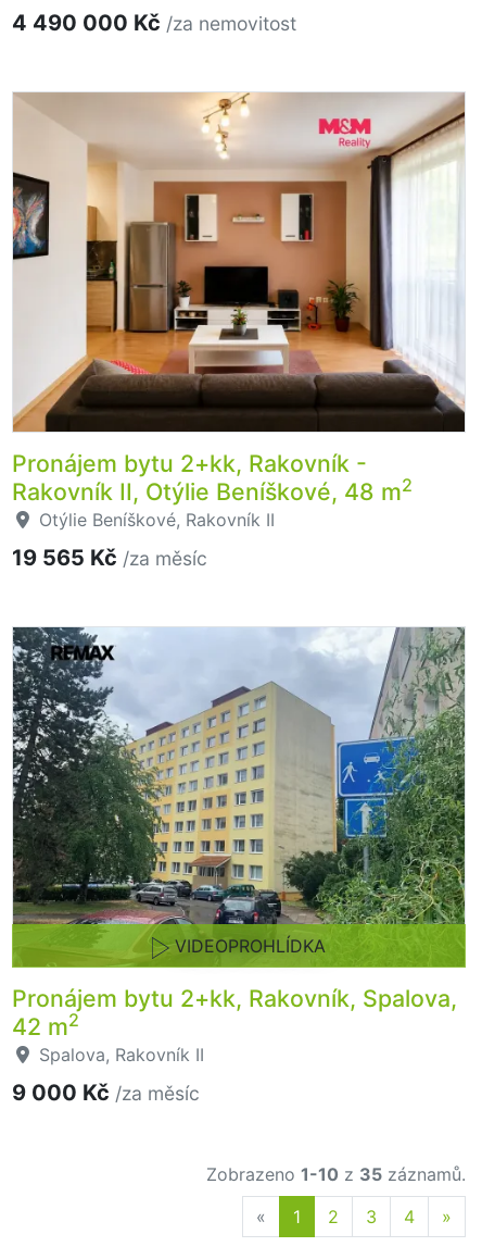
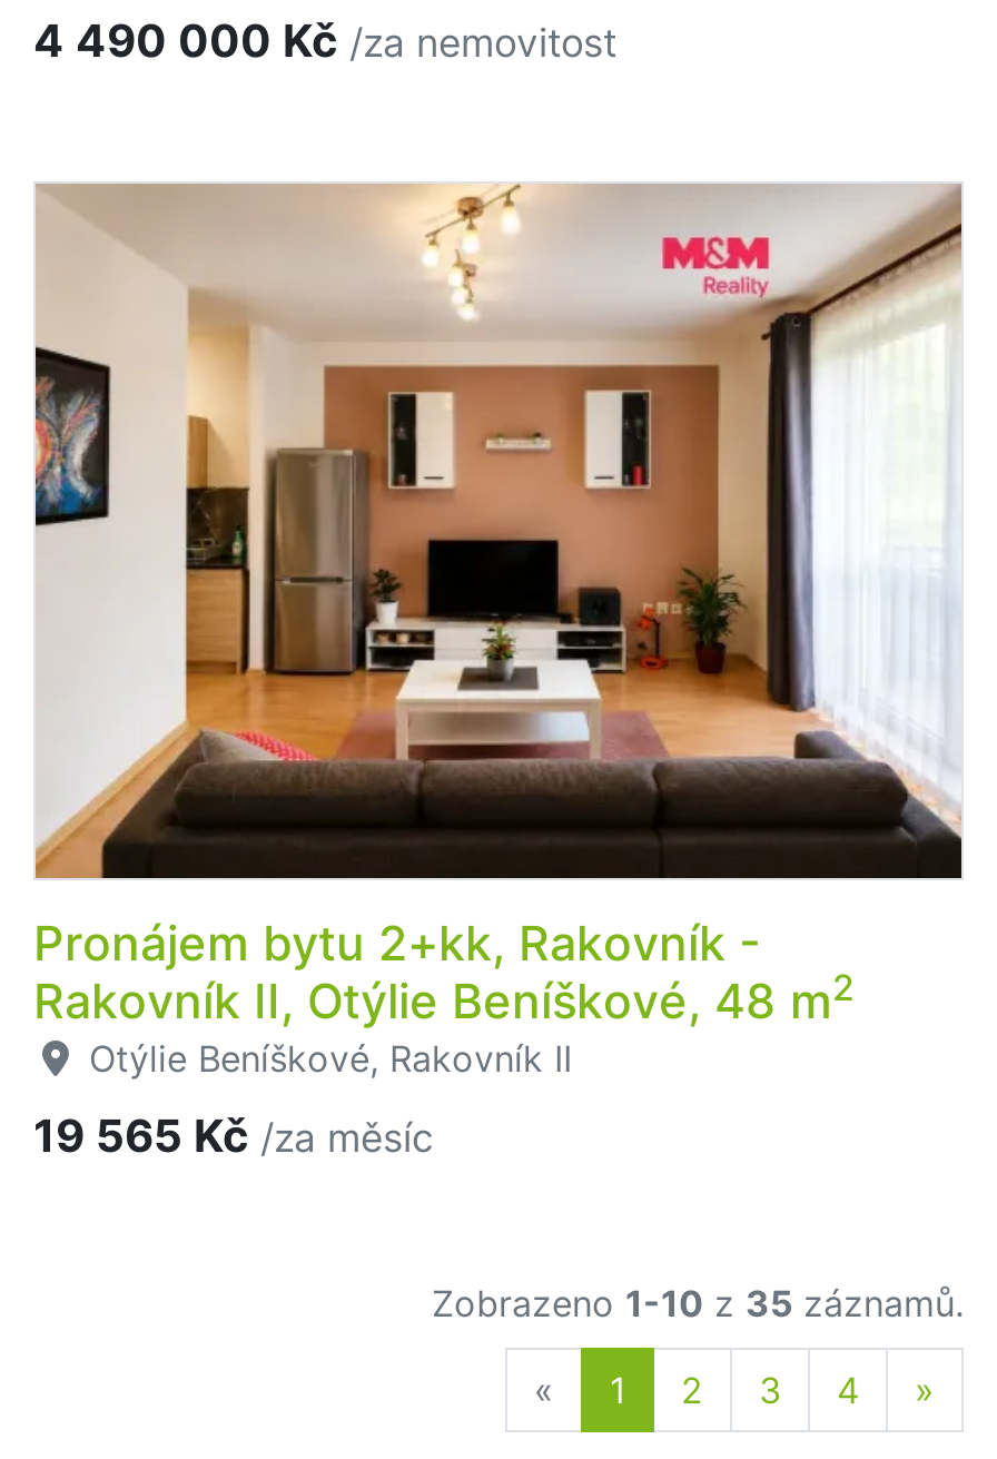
[11,626,467,1106] [image] | VIDEOPROHLÍDKA | Pronájem bytu 2+kk, Rakovník, Spalova, | 42 m2 | Spalova, Rakovník II | 9 000 Kč /za měsíc -> none

